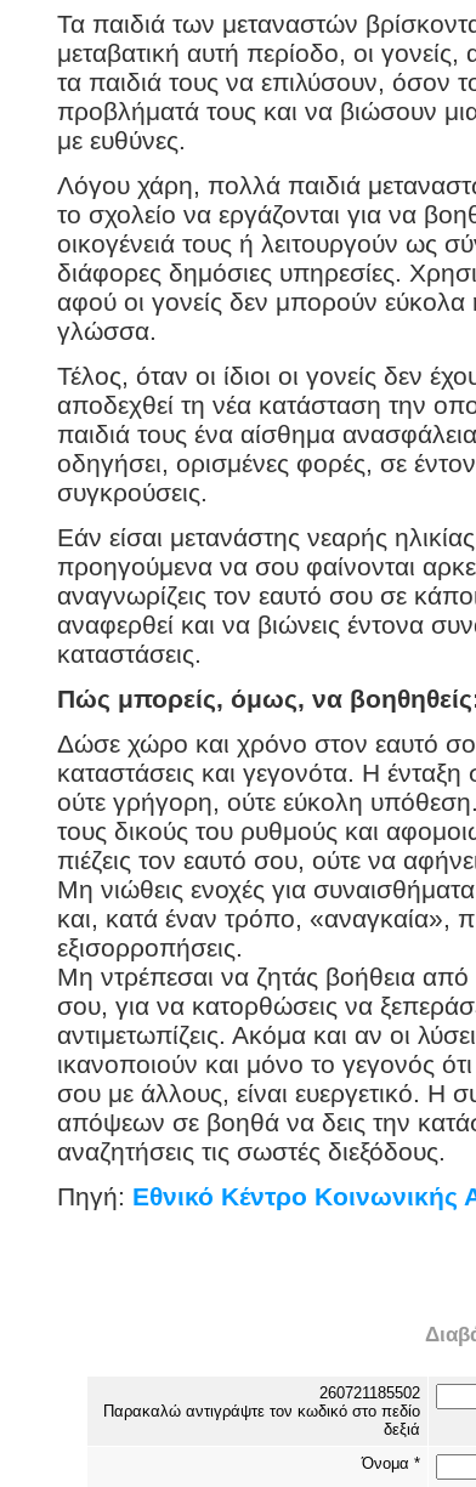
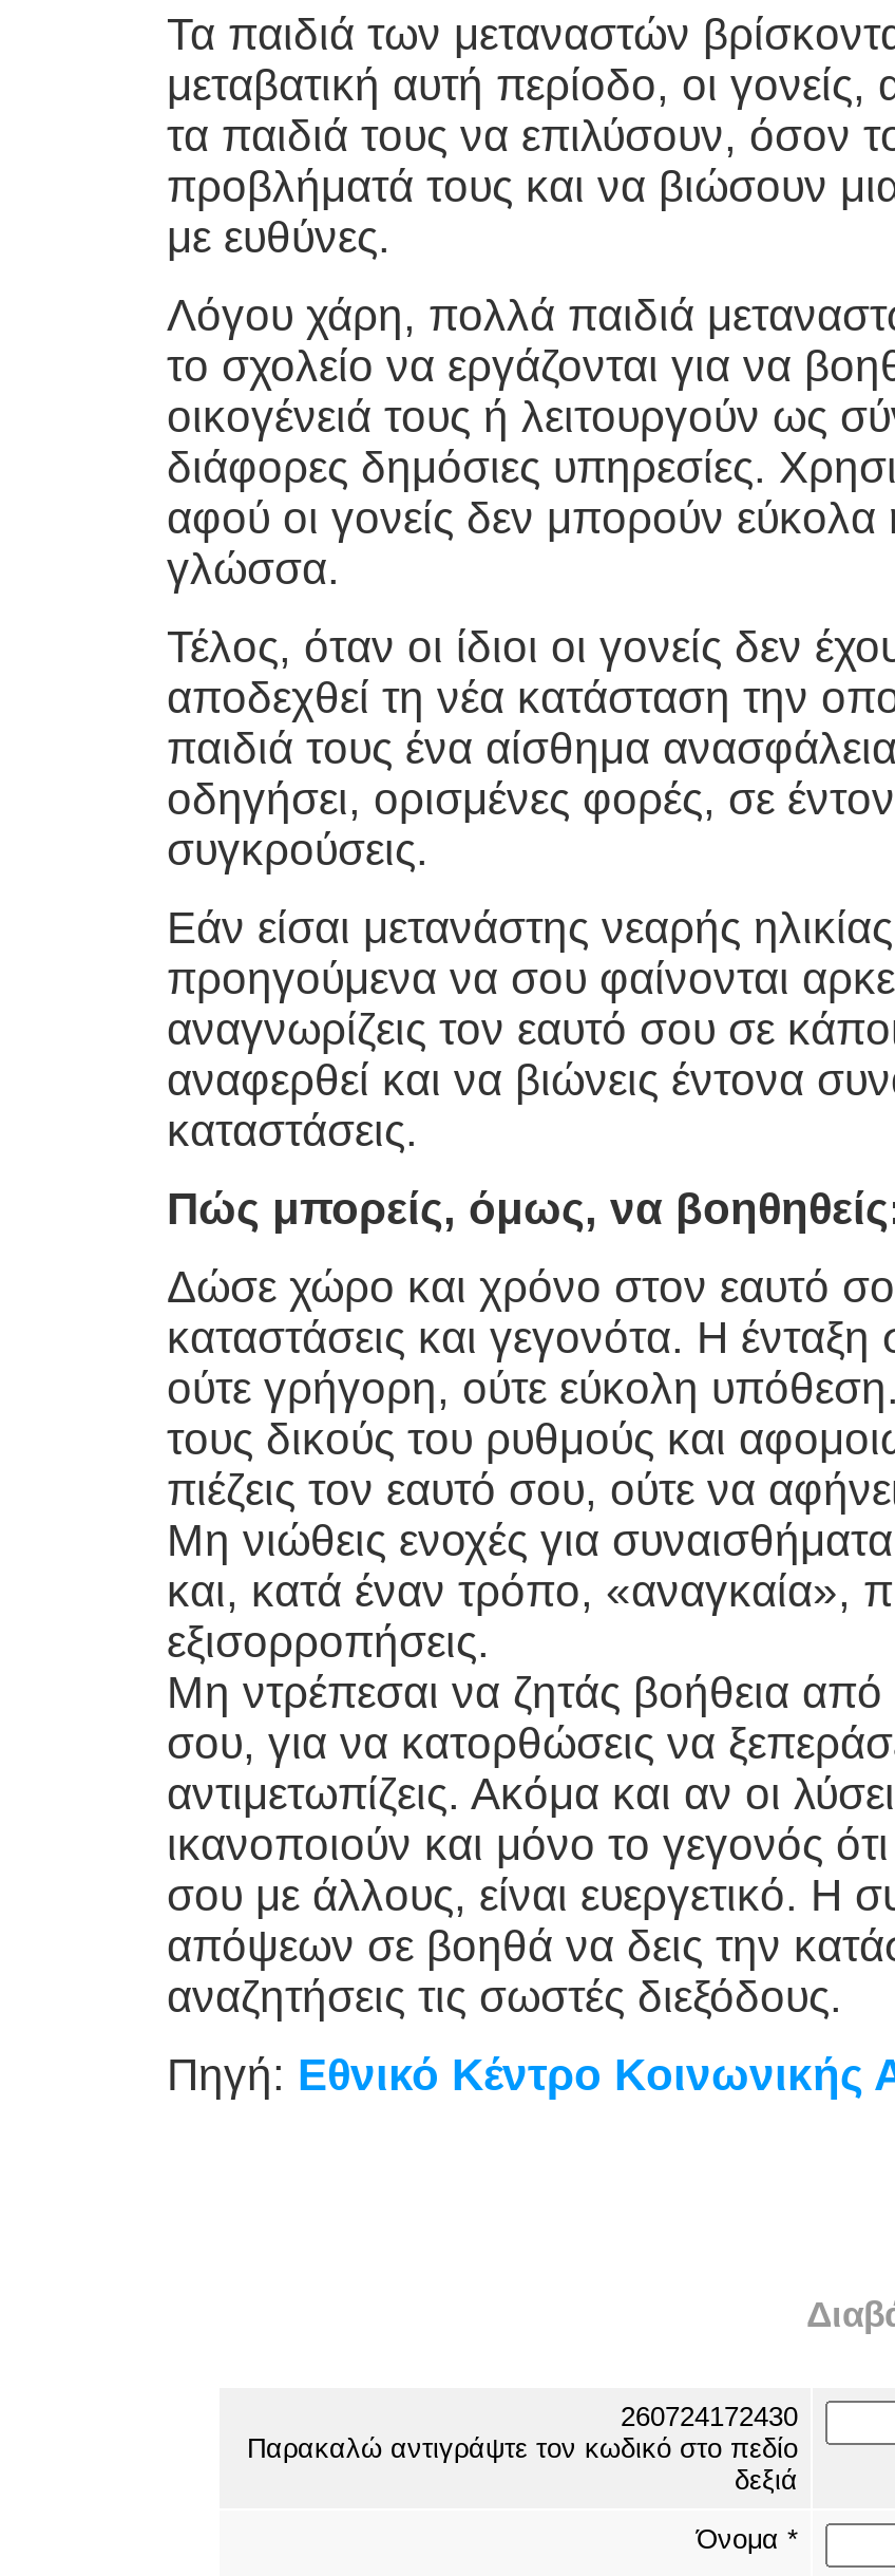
[319,1384,420,1402] 260721185502 -> [621,2401,798,2432] 260724172430

